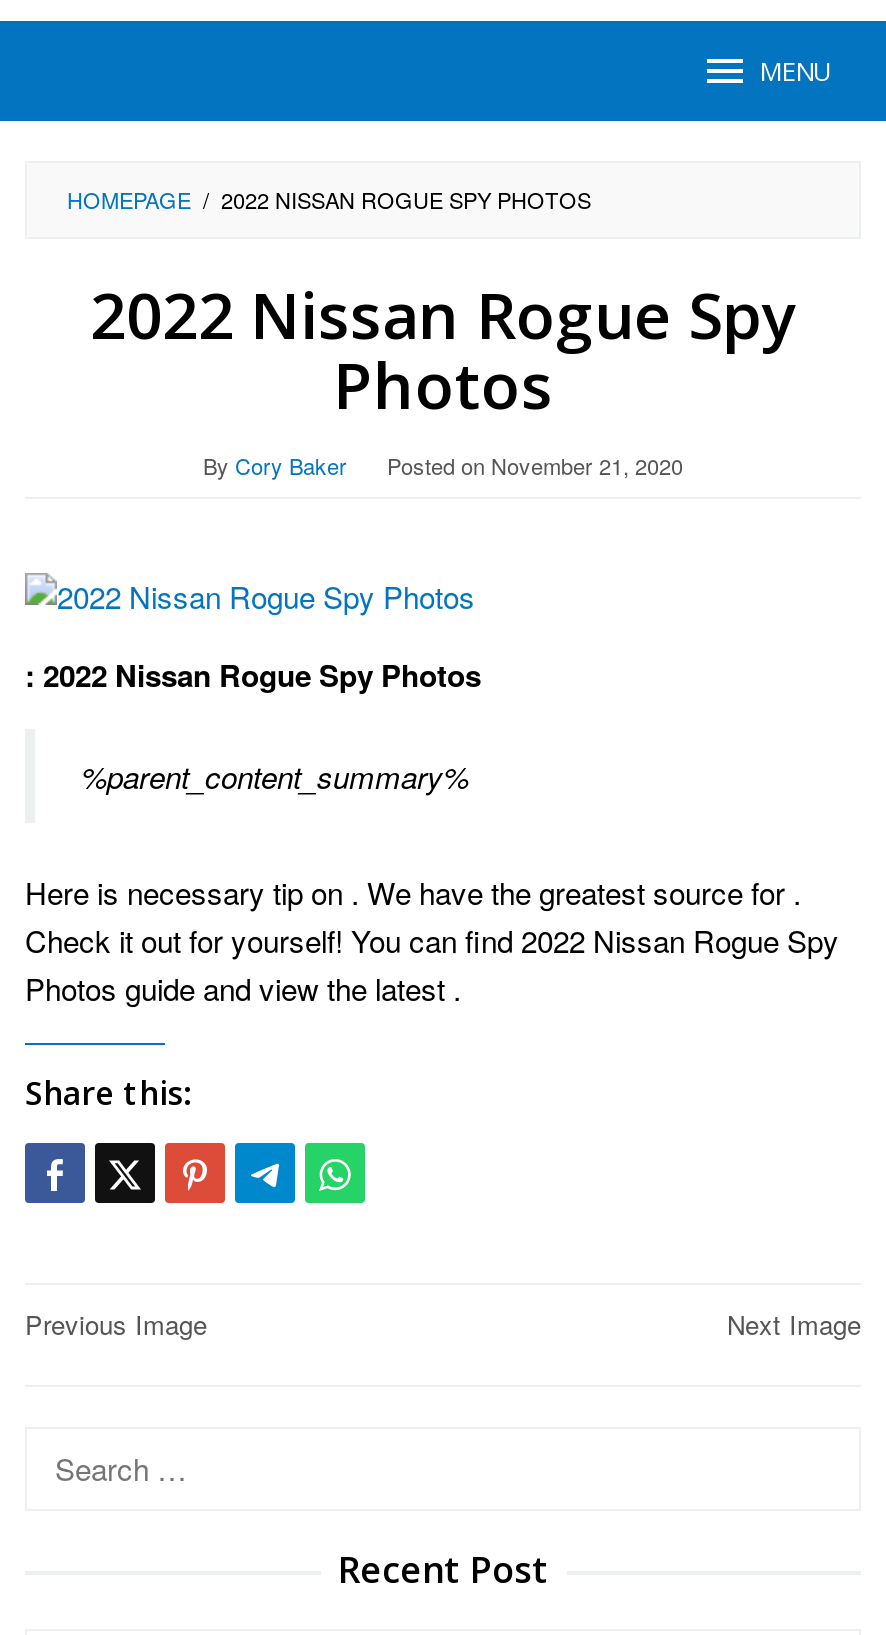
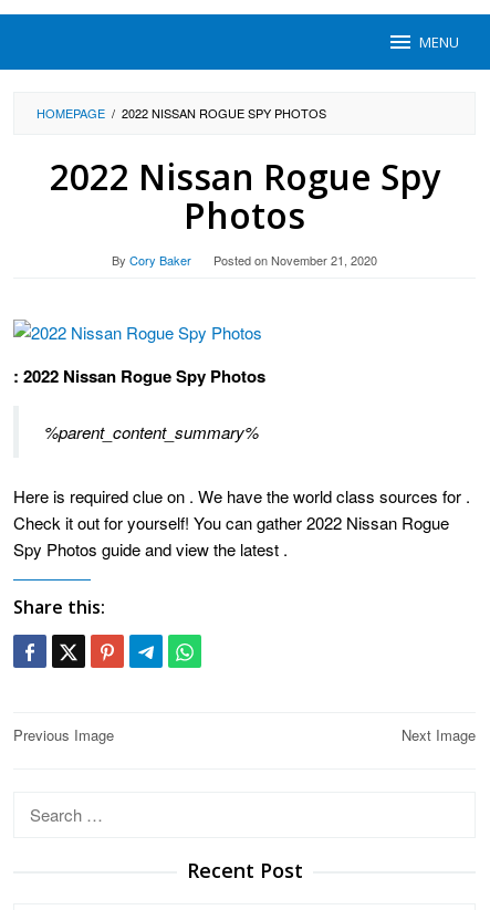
[25,871,839,1009] Here is necessary tip on . We have the greatest source for . | Check it out for yourself! You can find 2022 Nissan Rogue Spy | Photos guide and view the latest. -> [13,484,470,561] Here is required clue on . We have the world class sources for . | Check it out for yourself! You can gather 2022 Nissan Rogue | Spy Photos guide and view the latest.

